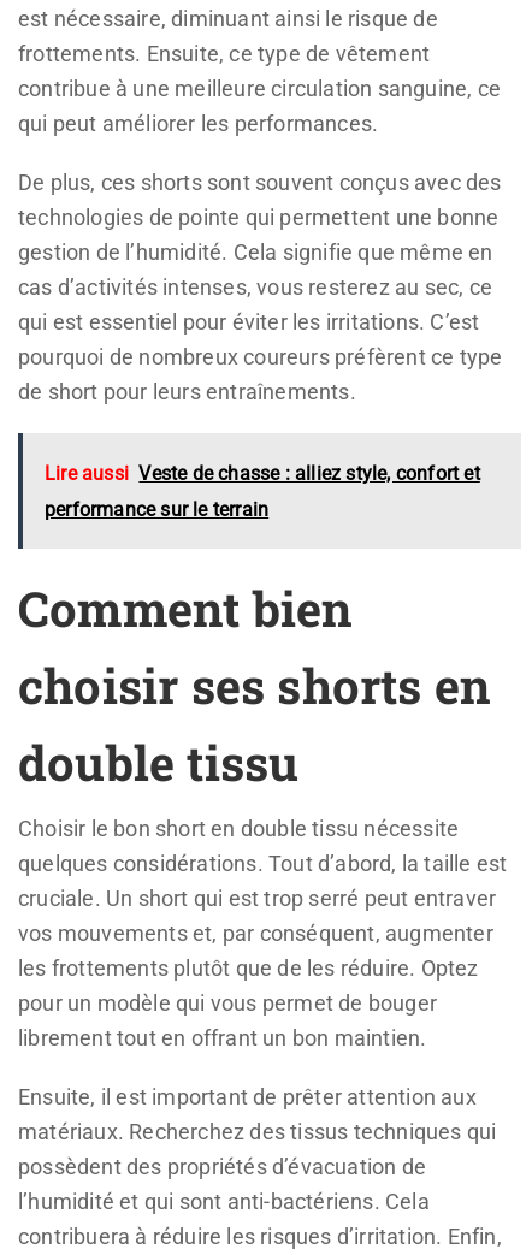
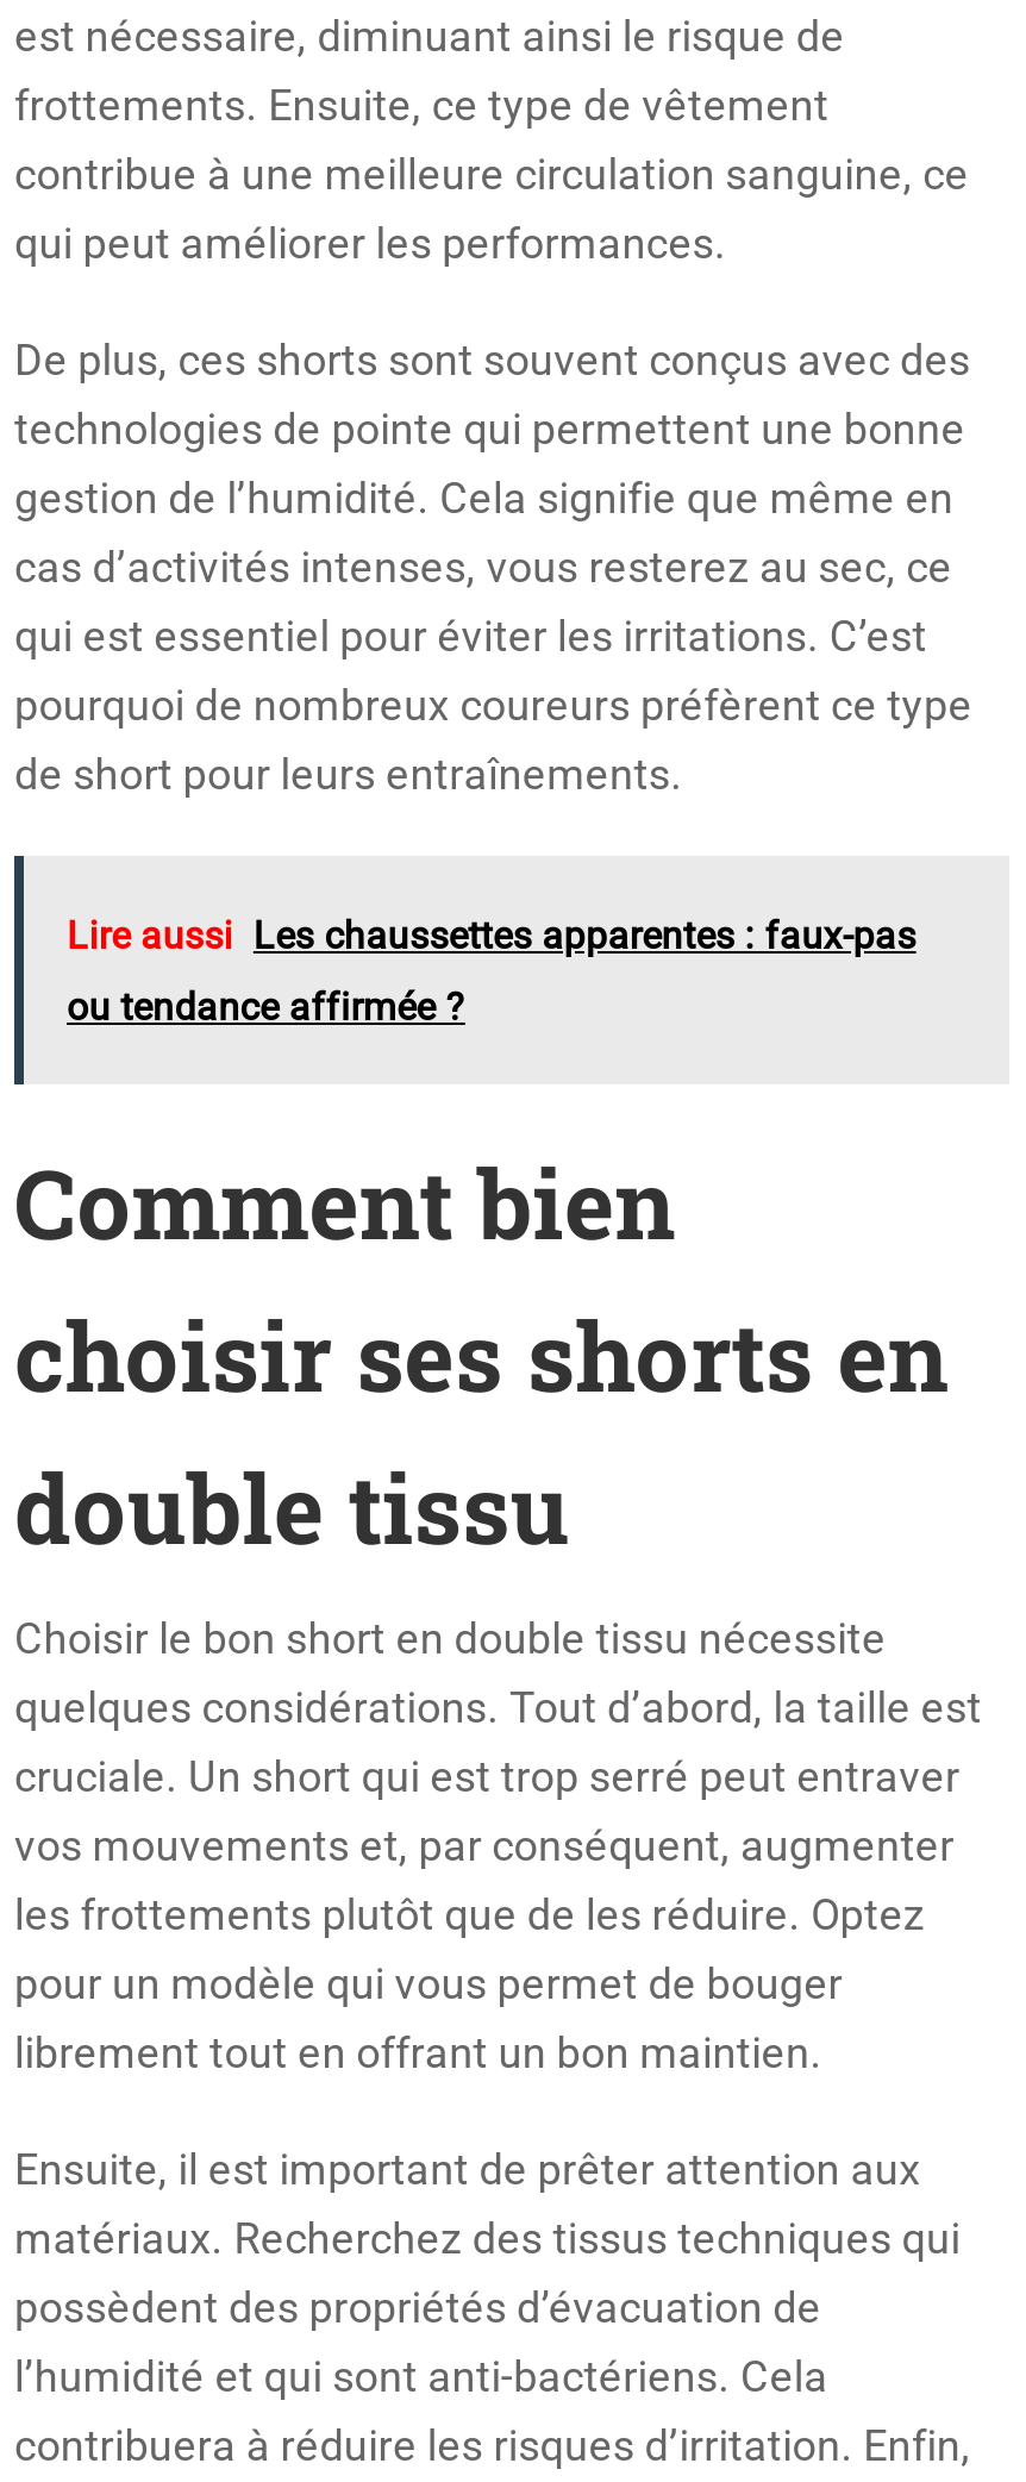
[45,462,480,485] Lire aussi Veste de chasse : alliez style, confort et -> [67,913,916,958] Lire aussi Les chaussettes apparentes : faux-pas
[45,498,269,521] performance sur le terrain -> [67,984,465,1030] ou tendance affirmée ?

